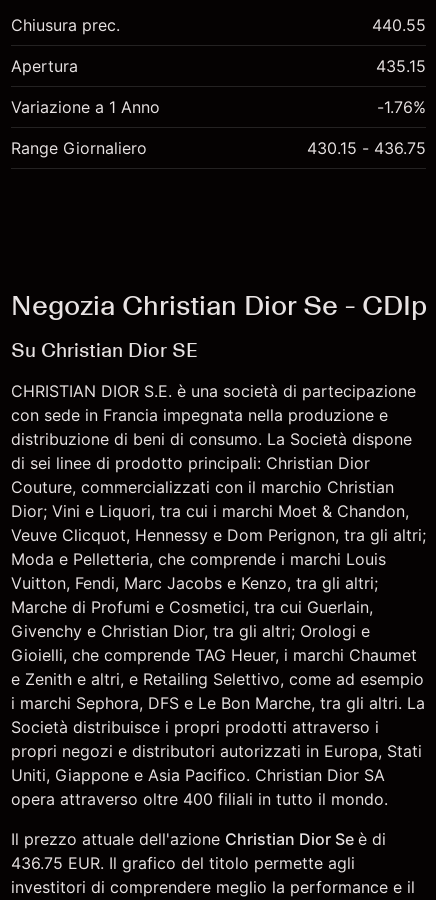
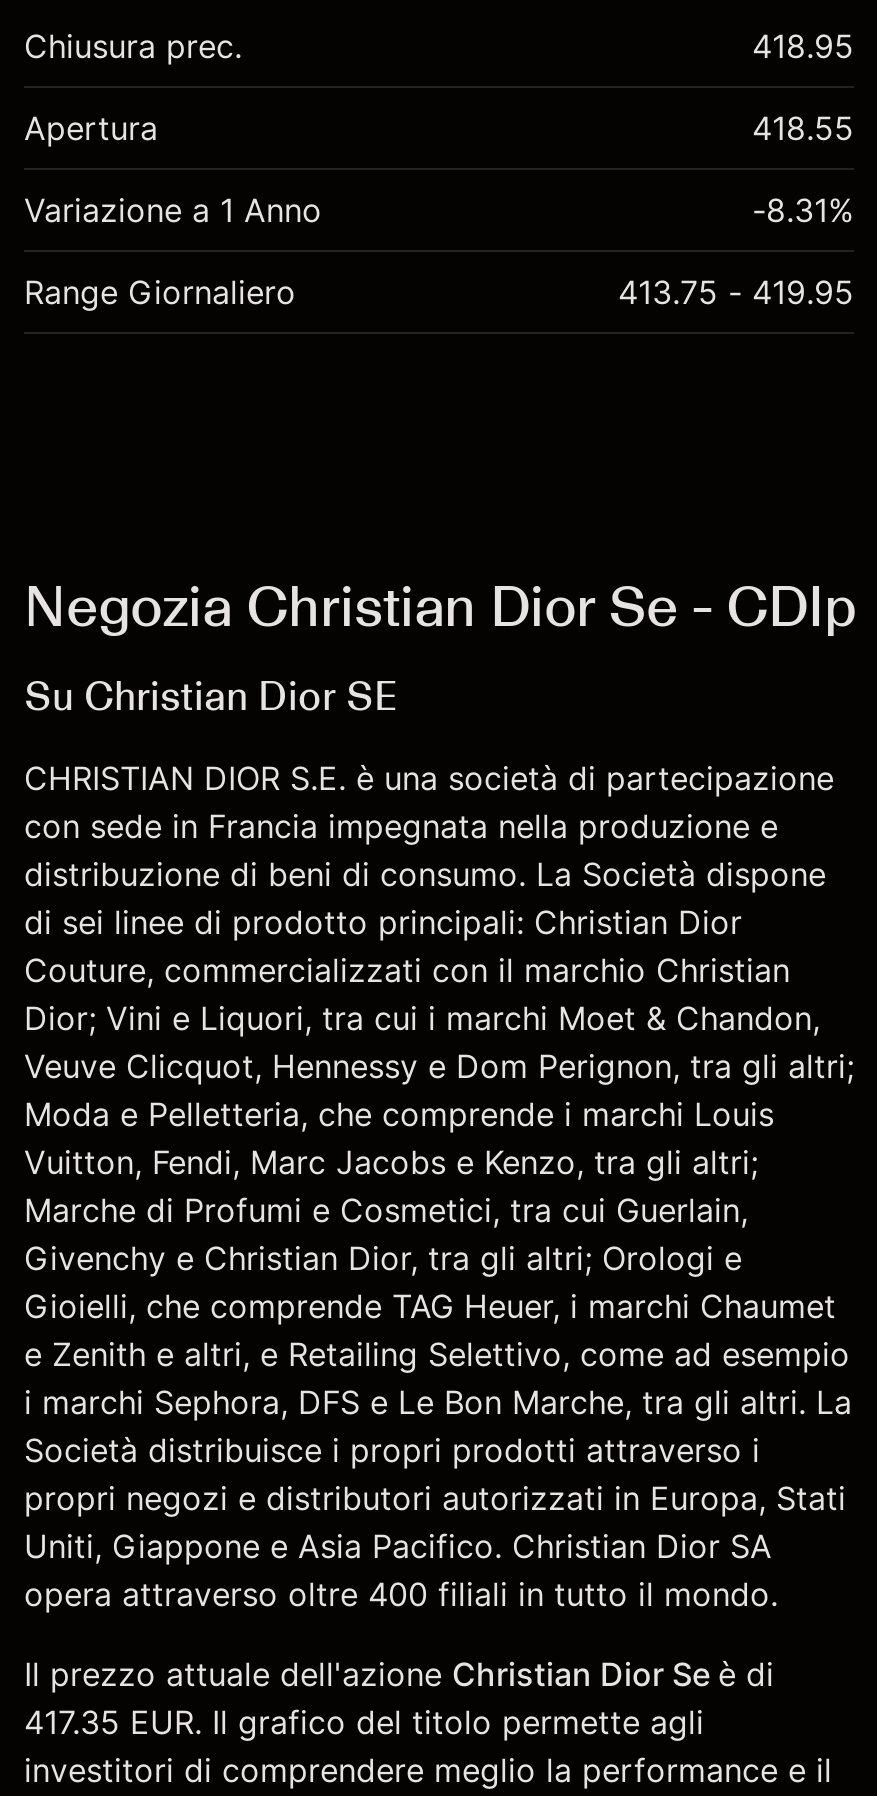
[372,15,426,35] 440.55 -> [752,26,854,66] 418.95
[376,56,426,76] 435.15 -> [752,108,854,148] 418.55
[377,97,426,117] -1.76% -> [752,190,854,230] -8.31%
[307,138,426,158] 430.15 - 436.75 -> [618,272,854,312] 413.75 - 419.95
[11,853,355,873] 436.75 EUR. Il grafico del titolo permette agli -> [24,1702,704,1742] 417.35 EUR. Il grafico del titolo permette agli

